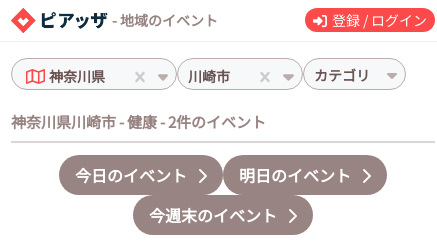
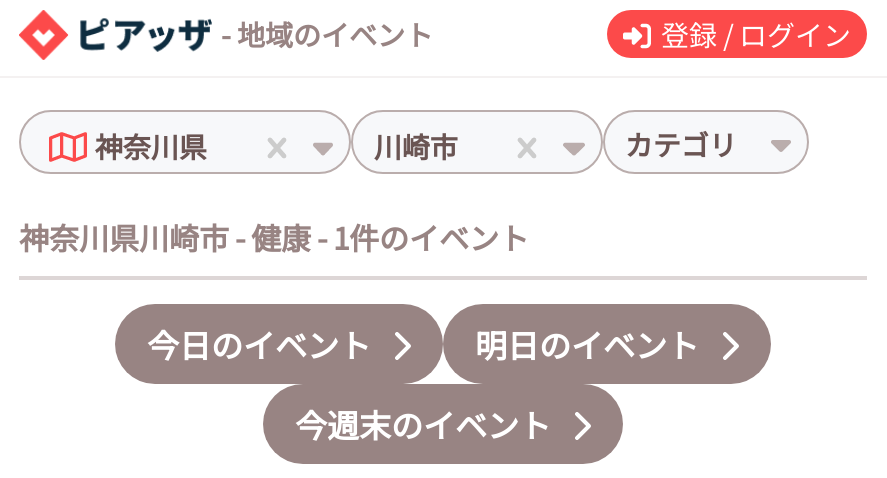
[11,110,266,131] 神奈川県川崎市 - 健康 - 2件のイベント -> [19,215,529,257] 神奈川県川崎市 - 健康 - 1件のイベント

